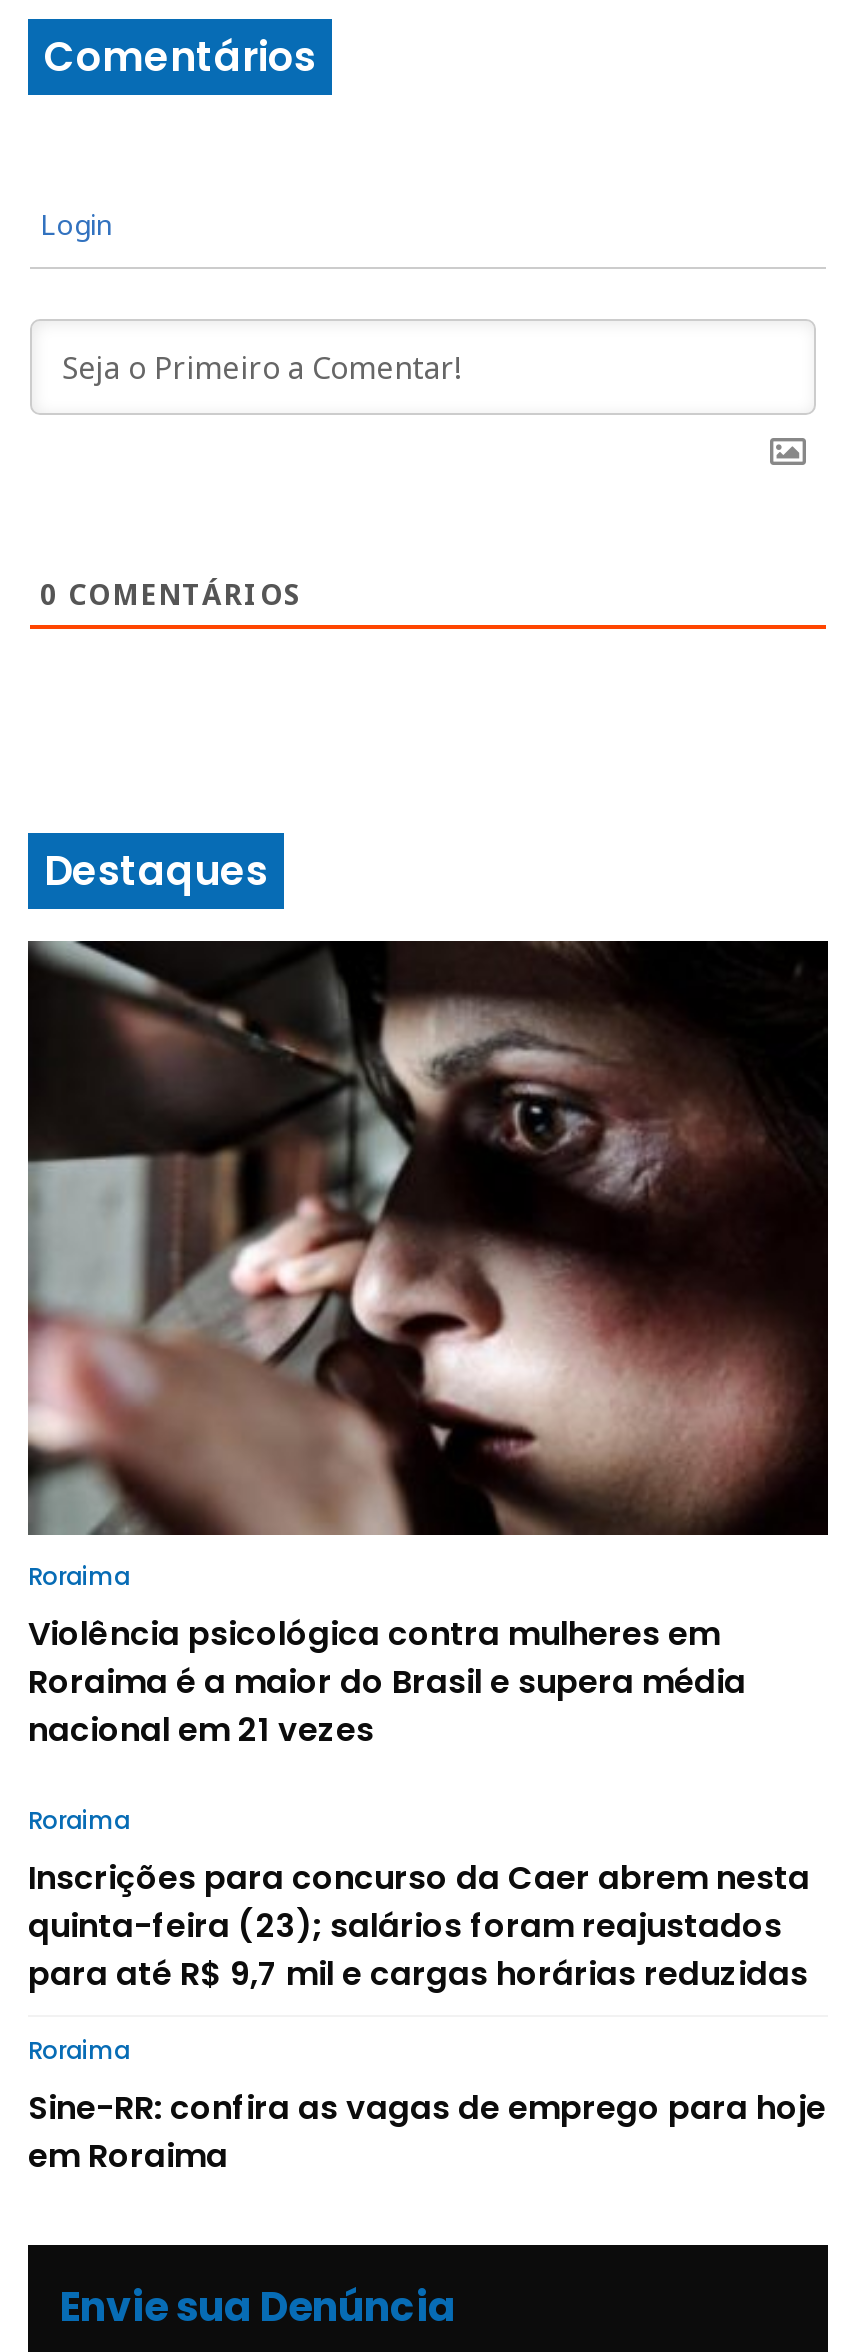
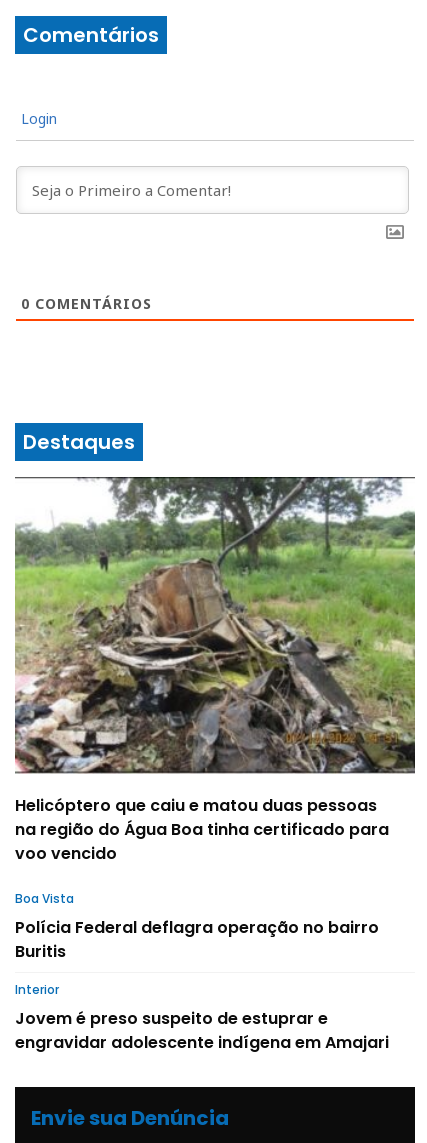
[26,941,830,1753] [image] | Roraima | Violência psicológica contra mulheres em | Roraima é a maior do Brasil e supera média | nacional em 21 vezes -> [14,476,416,865] [image] | Helicóptero que caiu e matou duas pessoas | na região do Água Boa tinha certificado para | voo vencido
[28,1803,810,1997] Roraima | Inscrições para concurso da Caer abrem nesta | quinta-feira (23); salários foram reajustados | para até R$ 9,7 mil e cargas horárias reduzidas -> [15,890,379,963] Boa Vista | Polícia Federal deflagra operação no bairro | Buritis
[28,2033,826,2179] Roraima | Sine-RR: confira as vagas de emprego para hoje | em Roraima -> [15,981,389,1054] Interior | Jovem é preso suspeito de estuprar e | engravidar adolescente indígena em Amajari

